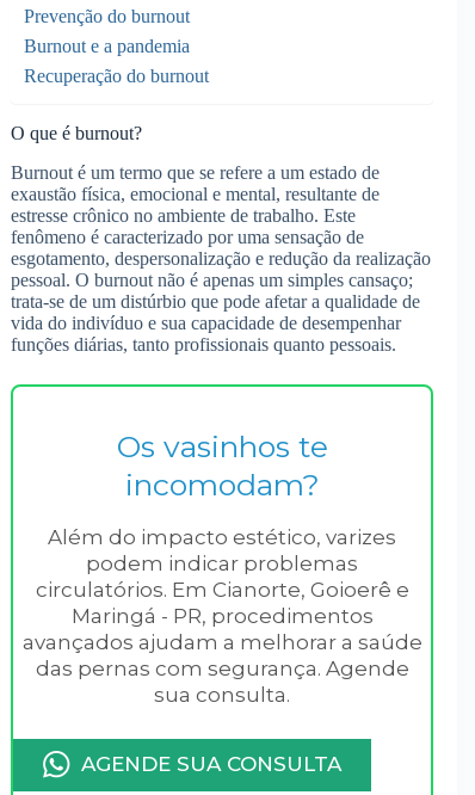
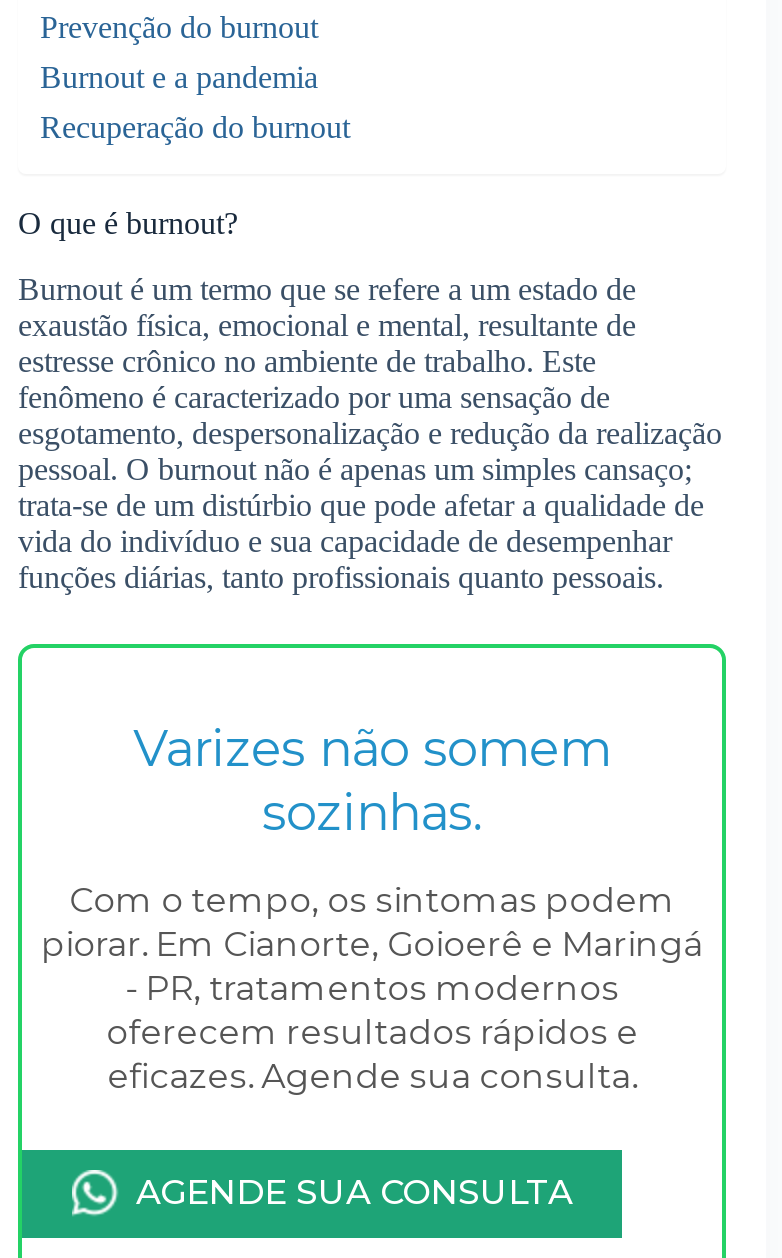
[116,428,328,502] Os vasinhos te | incomodam? -> [133,717,611,841] Varizes não somem | sozinhas.
[22,525,422,707] Além do impacto estético, varizes | podem indicar problemas | circulatórios. Em Cianorte, Goioerê e | Maringá - PR, procedimentos | avançados ajudam a melhorar a saúde | das pernas com segurança. Agende | sua consulta. -> [41,880,703,1096] Com o tempo, os sintomas podem | piorar. Em Cianorte, Goioerê e Maringá | - PR, tratamentos modernos | oferecem resultados rápidos e | eficazes. Agende sua consulta.

